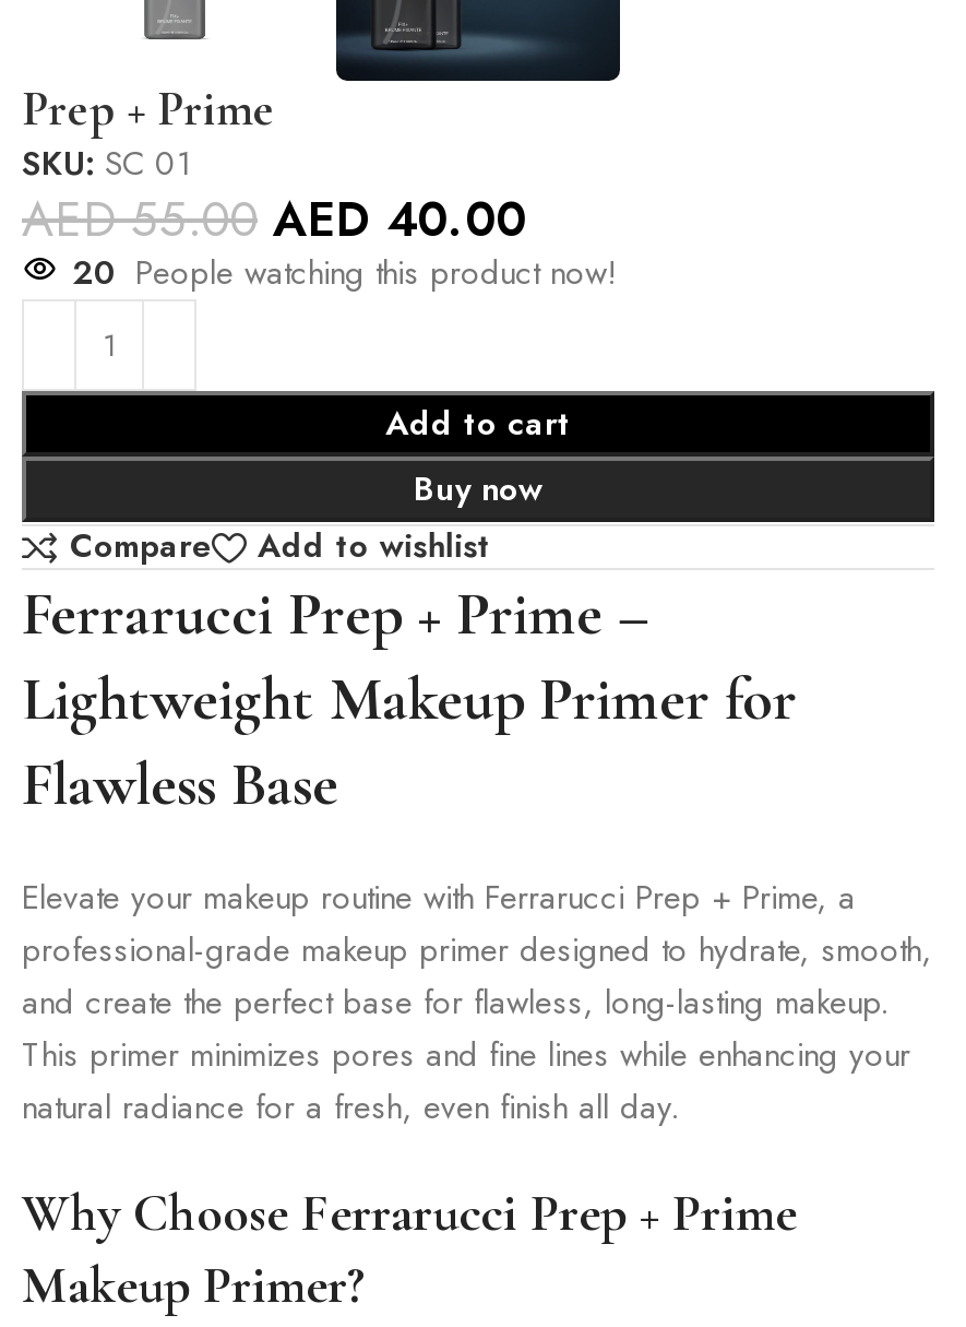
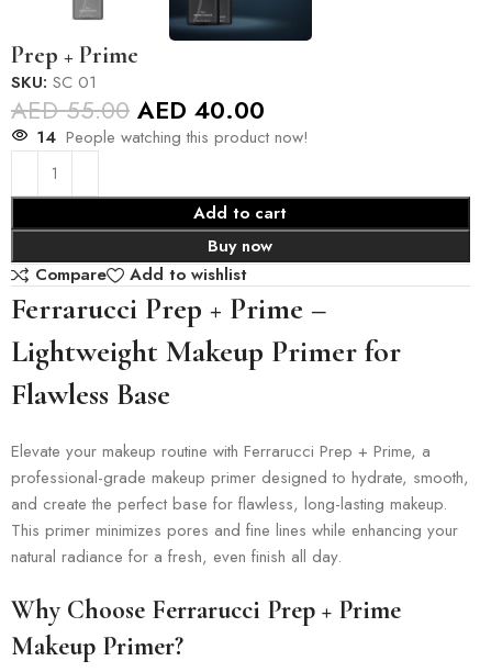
[72,250,618,298] 20 People watching this product now! -> [36,126,309,150] 14 People watching this product now!

